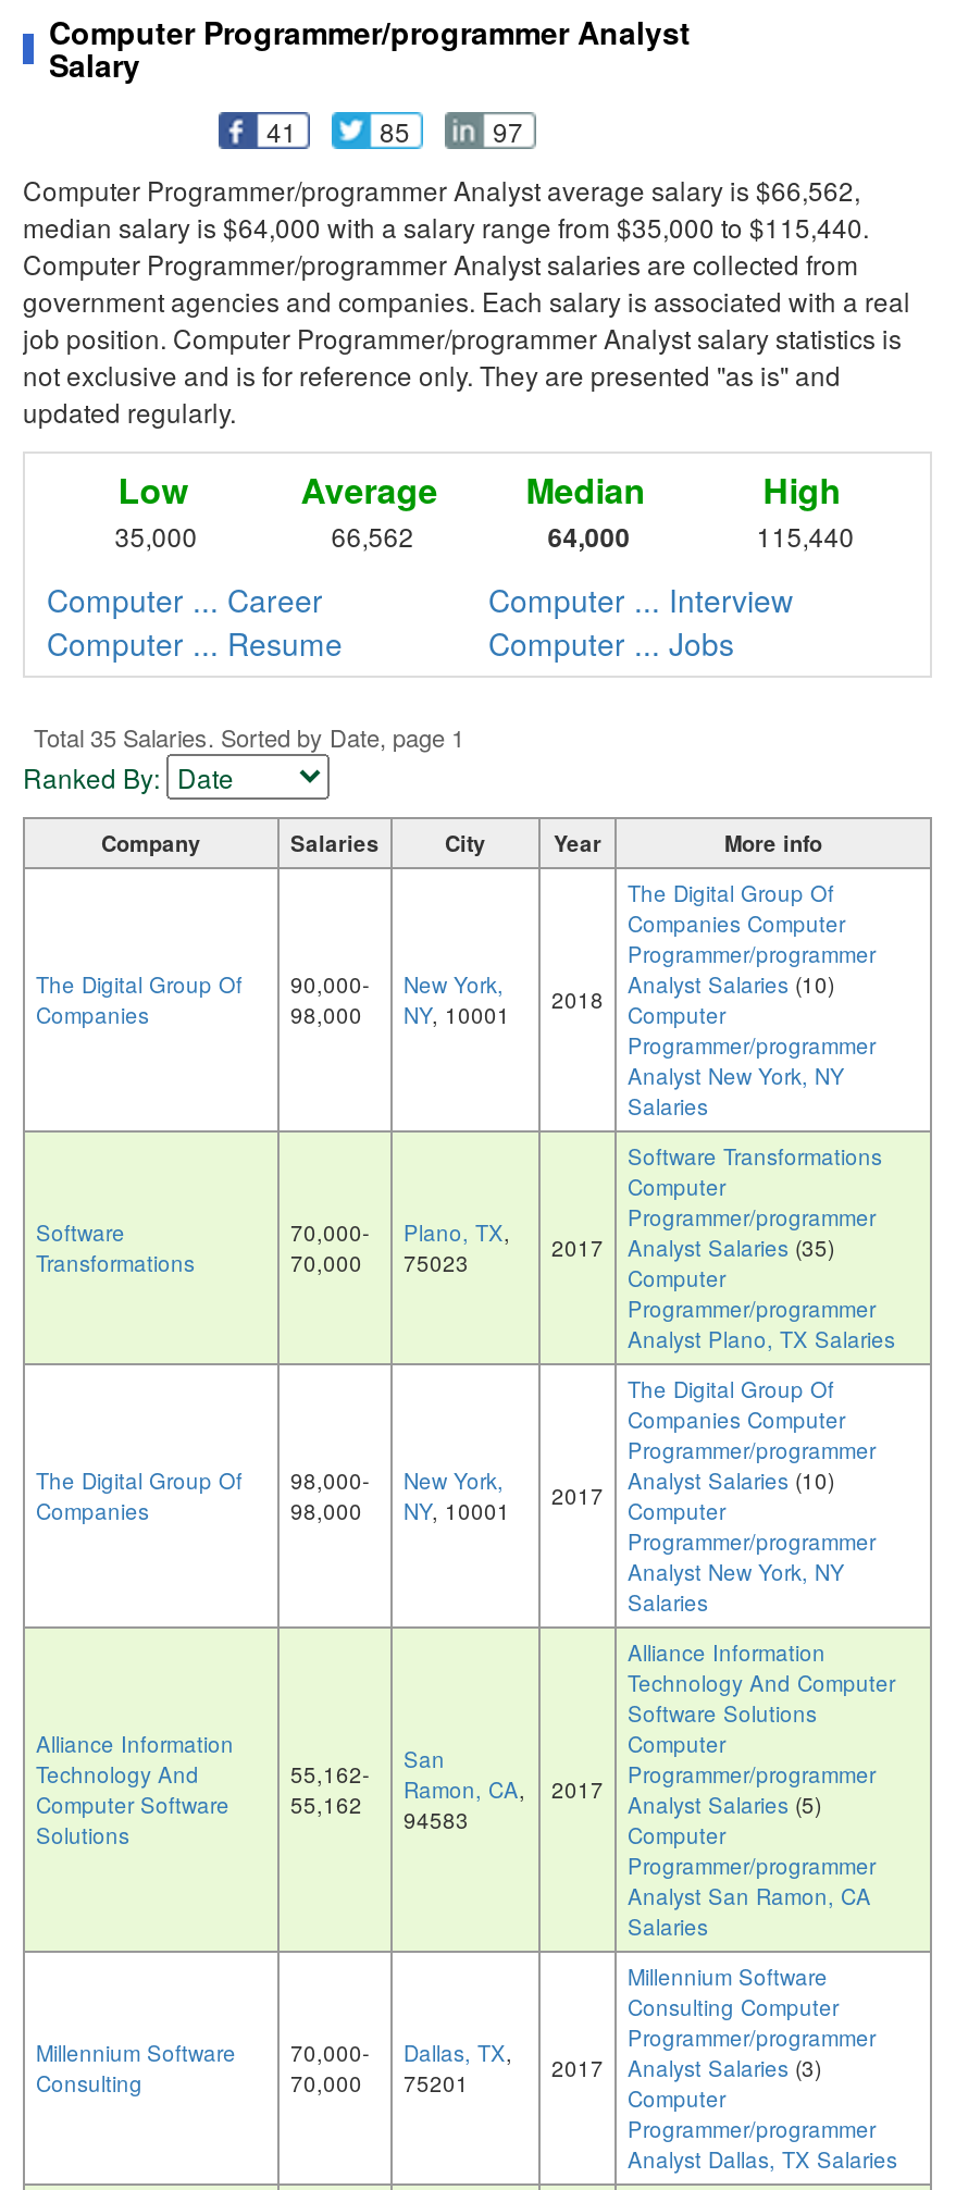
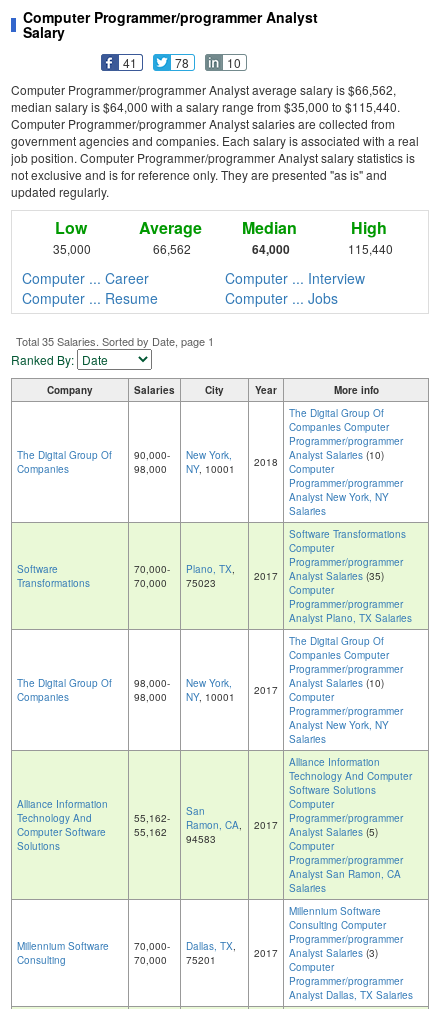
[380,113,410,150] 85 -> [175,54,189,71] 78
[493,113,523,150] 97 -> [227,54,241,71] 10

